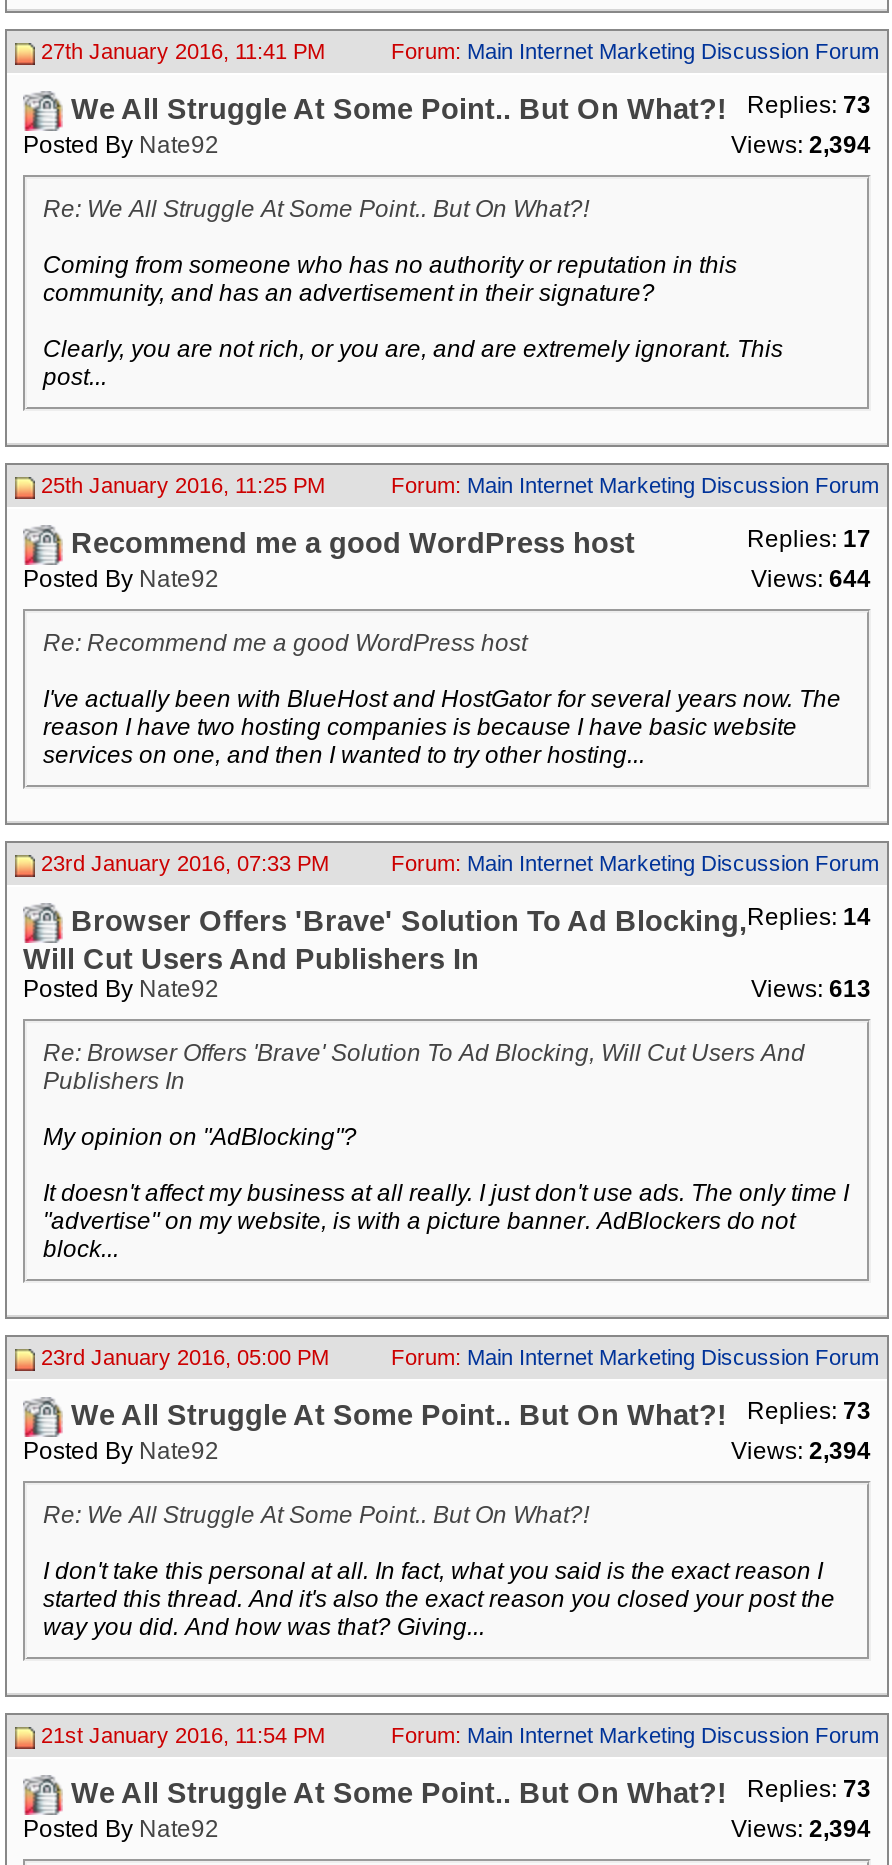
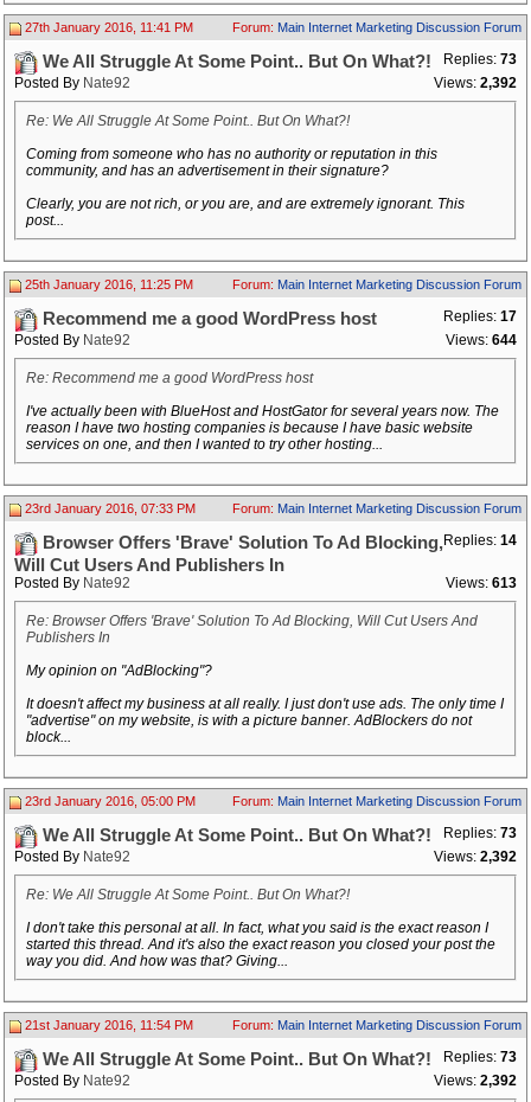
[731,131,871,159] Views: 2,394 -> [434,75,517,91] Views: 2,392
[731,1437,871,1465] Views: 2,394 -> [434,848,517,865] Views: 2,392
[731,1815,871,1843] Views: 2,394 -> [434,1072,517,1089] Views: 2,392

